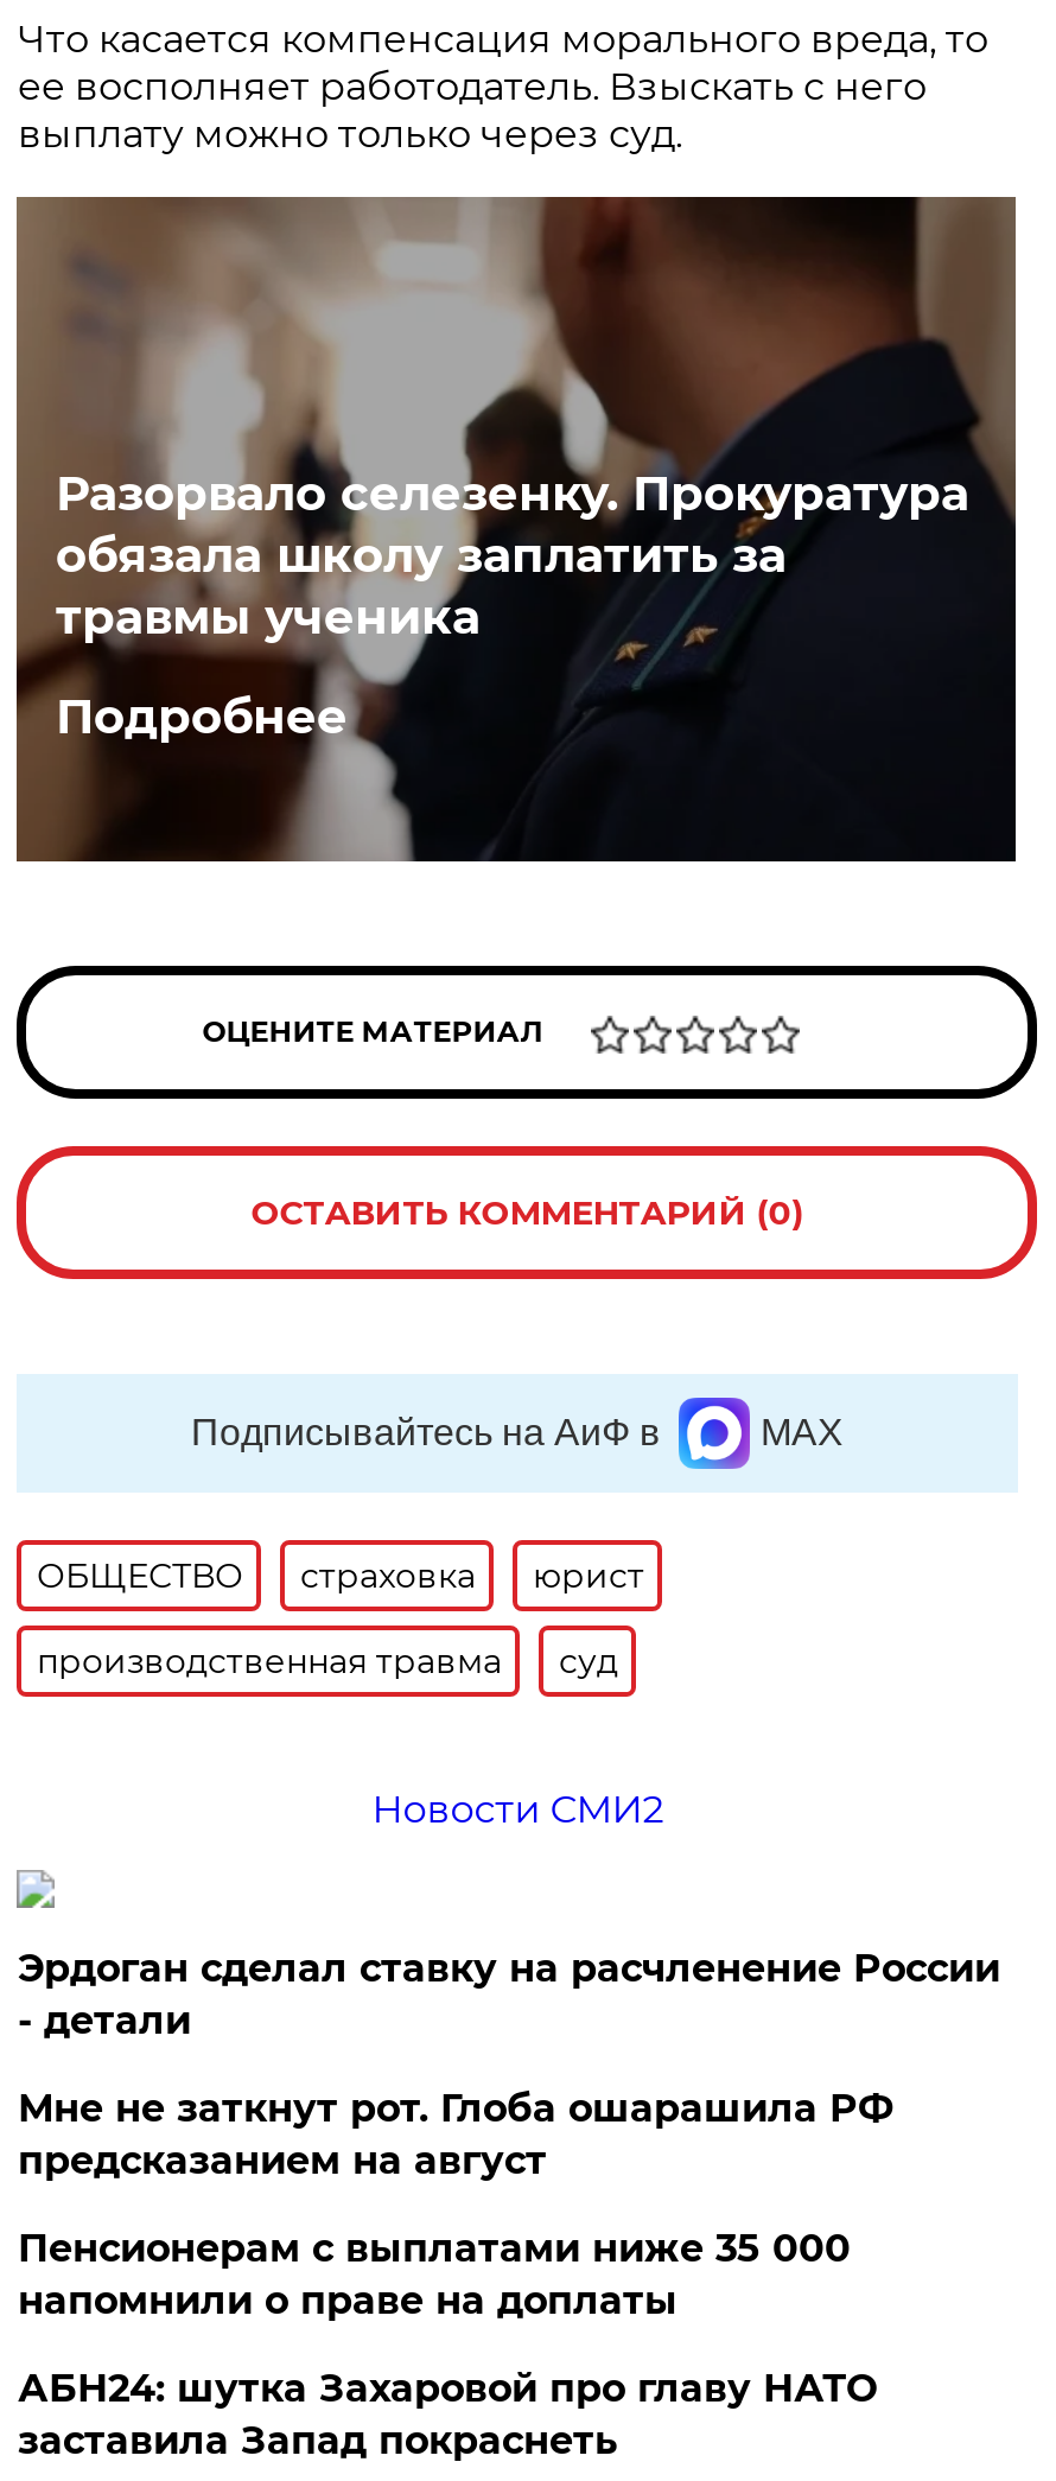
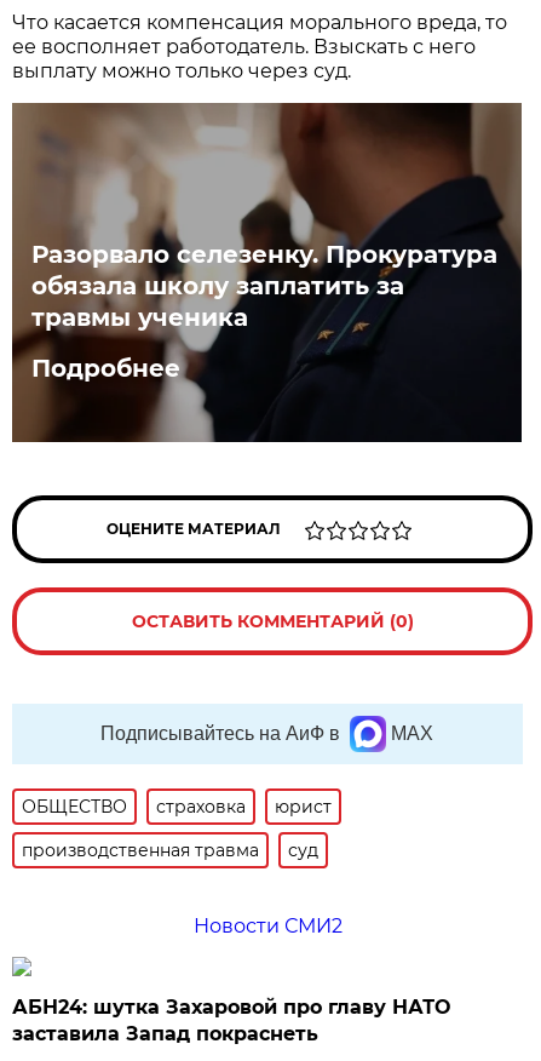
[18,1946,1000,2323] Эрдоган сделал ставку на расчленение России | - детали | Мне не заткнут рот. Глоба ошарашила РФ | предсказанием на август | Пенсионерам с выплатами ниже 35 000 | напомнили о праве на доплаты -> none

